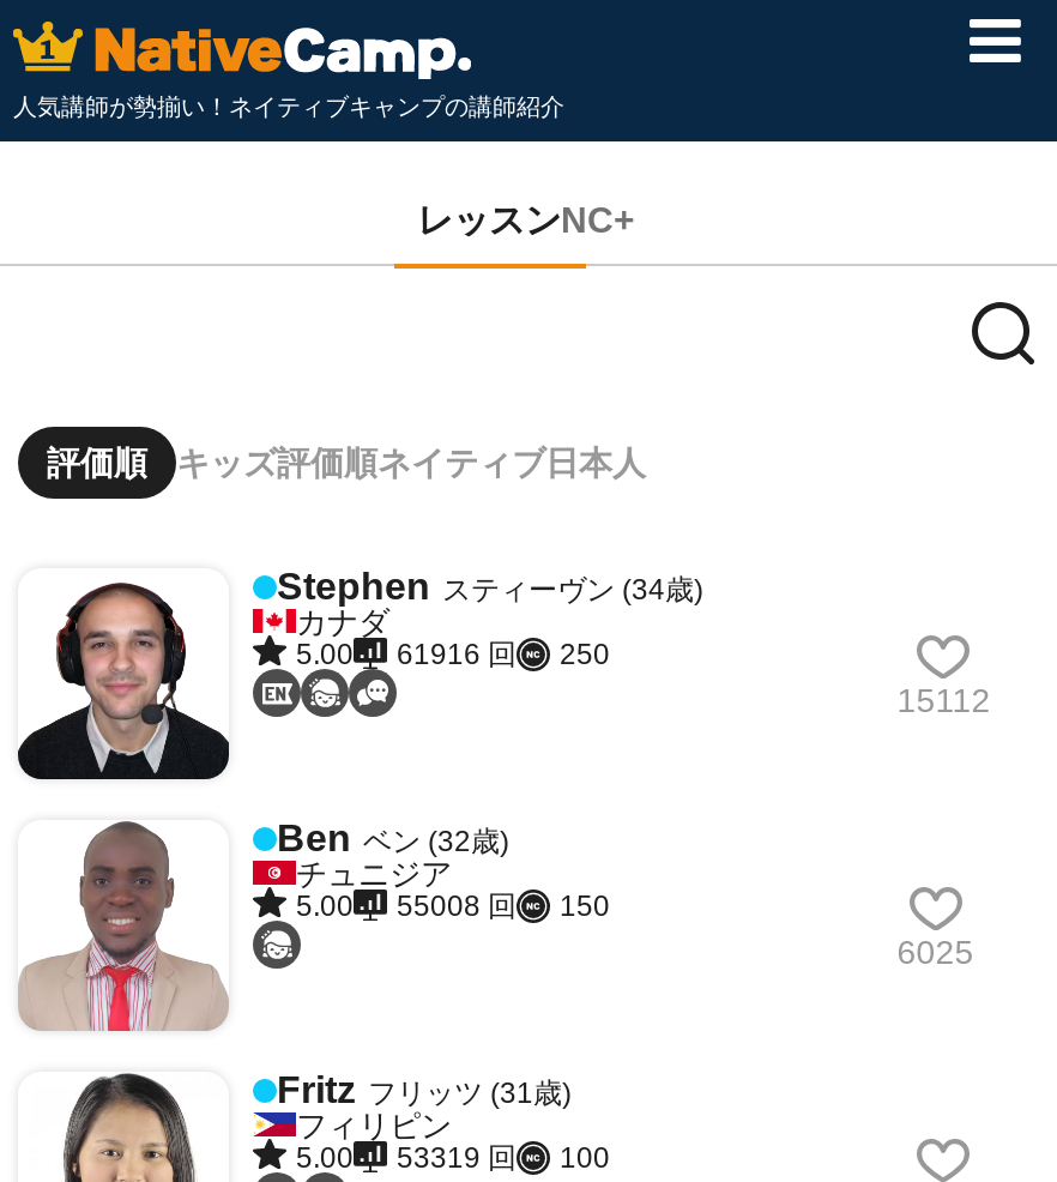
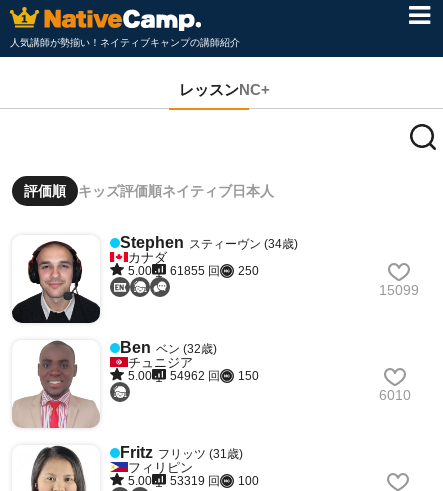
[296,638,610,671] 5.00 61916 回 250 -> [128,264,259,278] 5.00 61855 回 250
[897,682,991,720] 15112 -> [379,282,419,298] 15099
[296,889,610,923] 5.00 55008 回 150 -> [128,369,259,383] 5.00 54962 回 150
[897,933,974,972] 6025 -> [379,387,411,403] 6010

